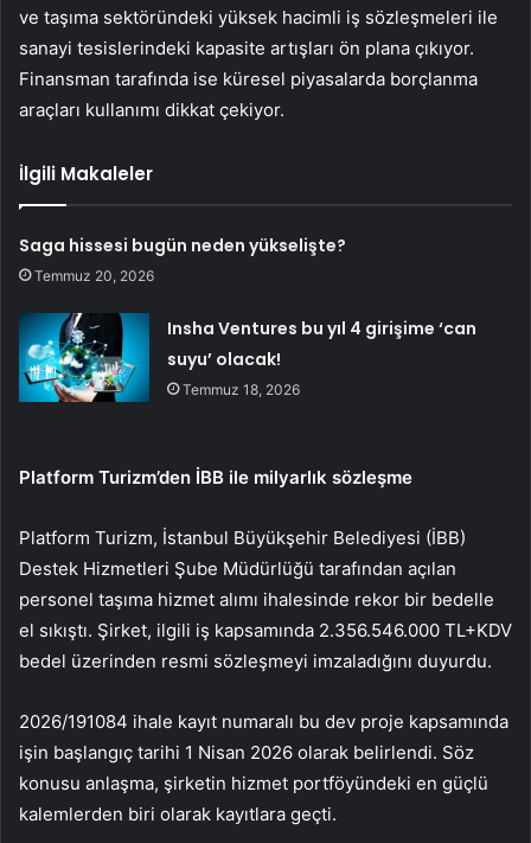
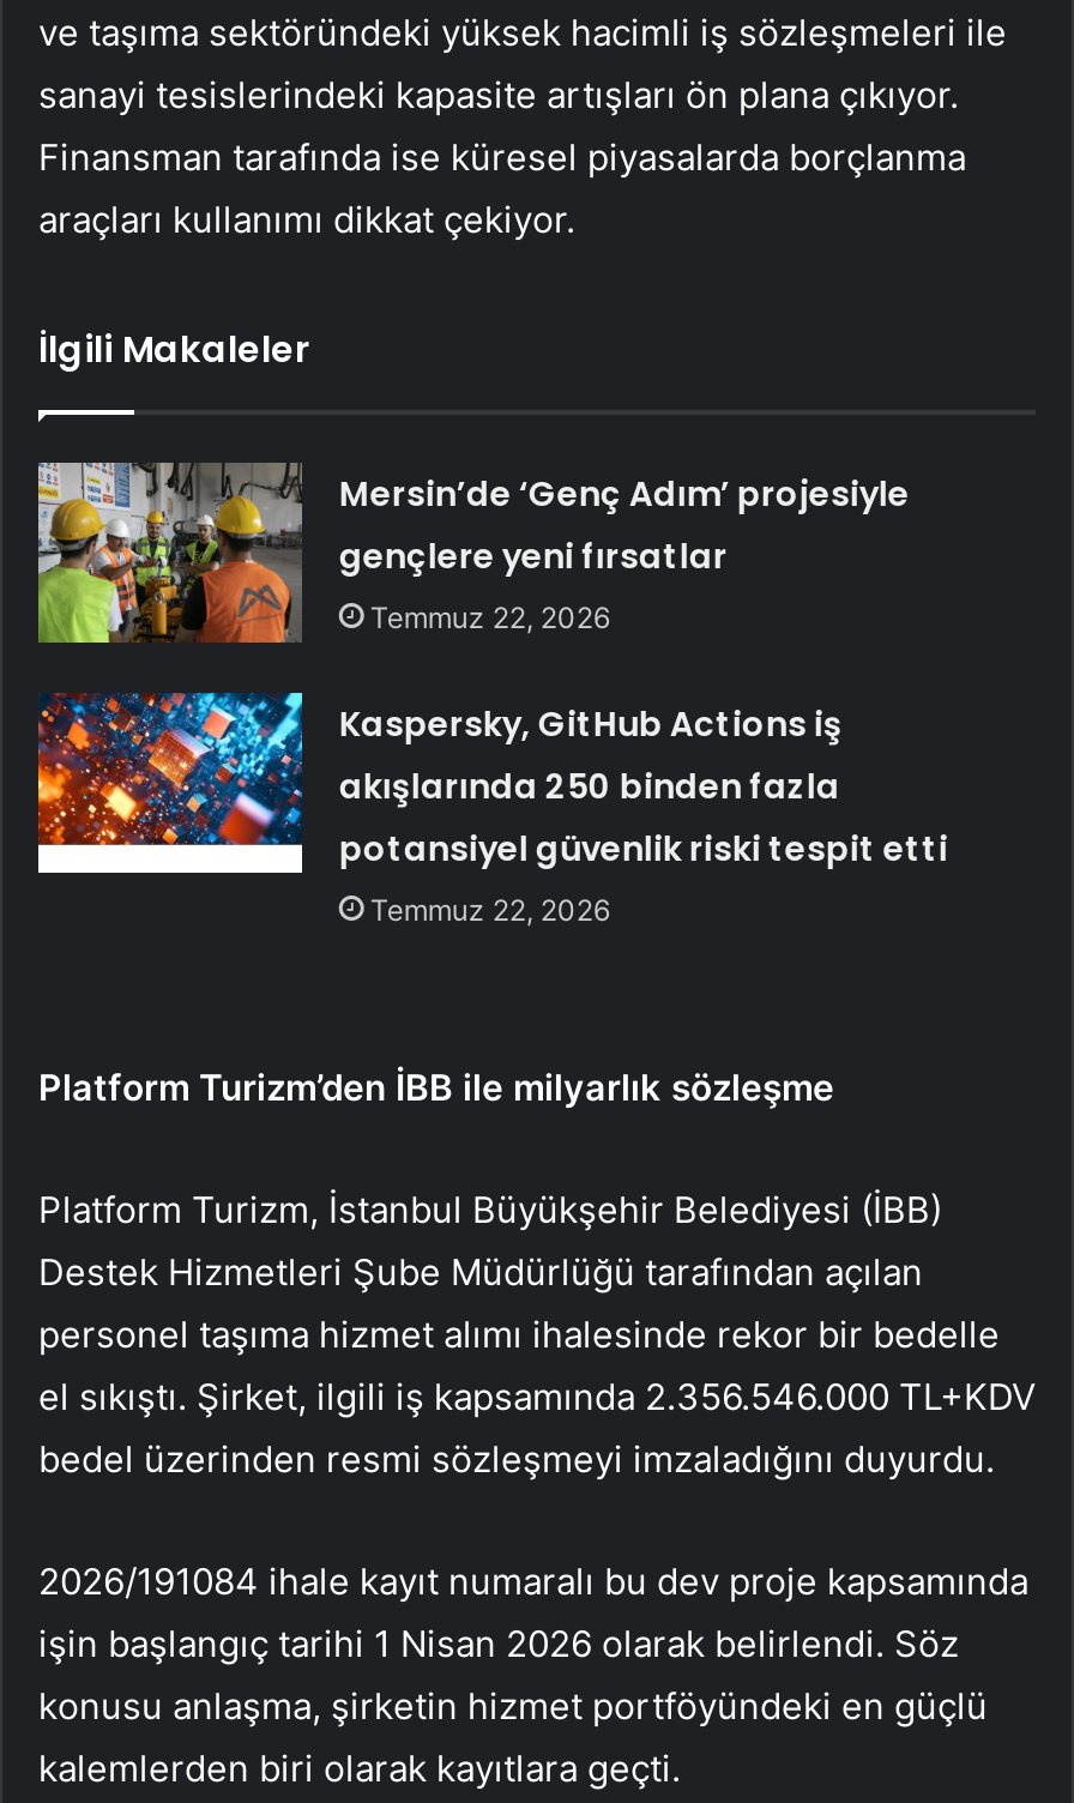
[19,234,346,285] Saga hissesi bugün neden yükselişte? | Temmuz 20, 2026 -> [339,471,909,636] Mersin’de ‘Genç Adım’ projesiyle | gençlere yeni fırsatlar | Temmuz 22, 2026
[18,294,477,403] [image] | Insha Ventures bu yıl 4 girişime ‘can | suyu’ olacak! | Temmuz 18, 2026 -> [36,701,948,929] [image] | Kaspersky, GitHub Actions iş | akışlarında 250 binden fazla | potansiyel güvenlik riski tespit etti | Temmuz 22, 2026

